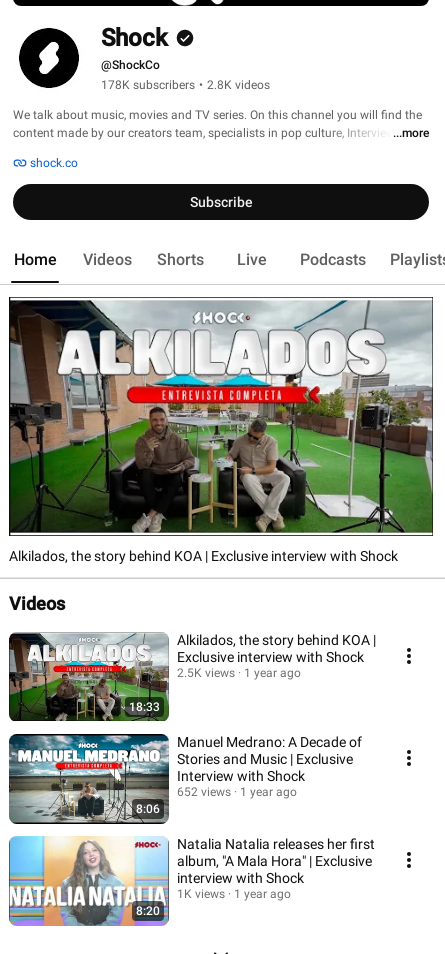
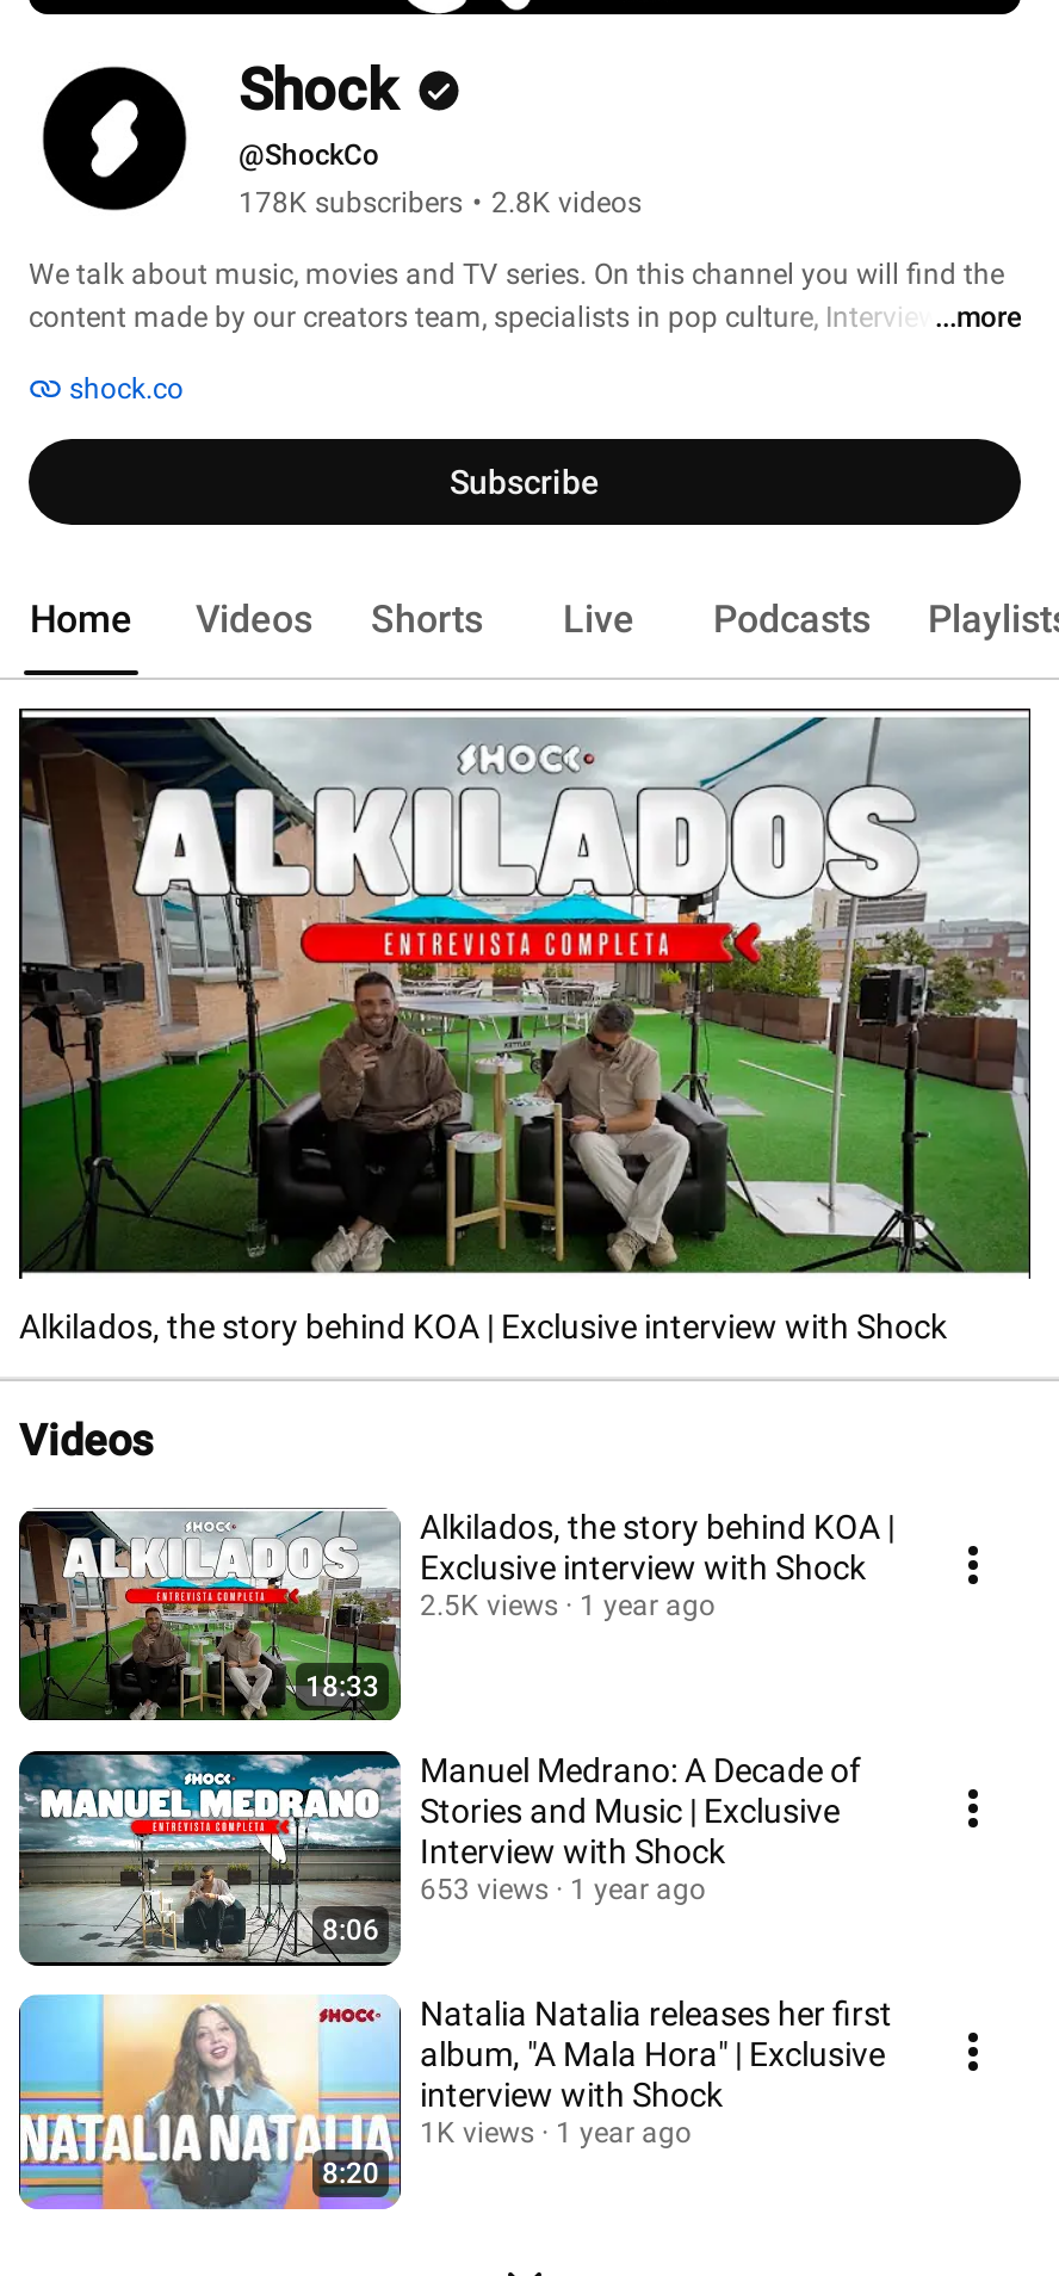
[177,784,297,798] 652 views 1 year ago -> [420,1872,706,1905] 653 views 1 year ago

